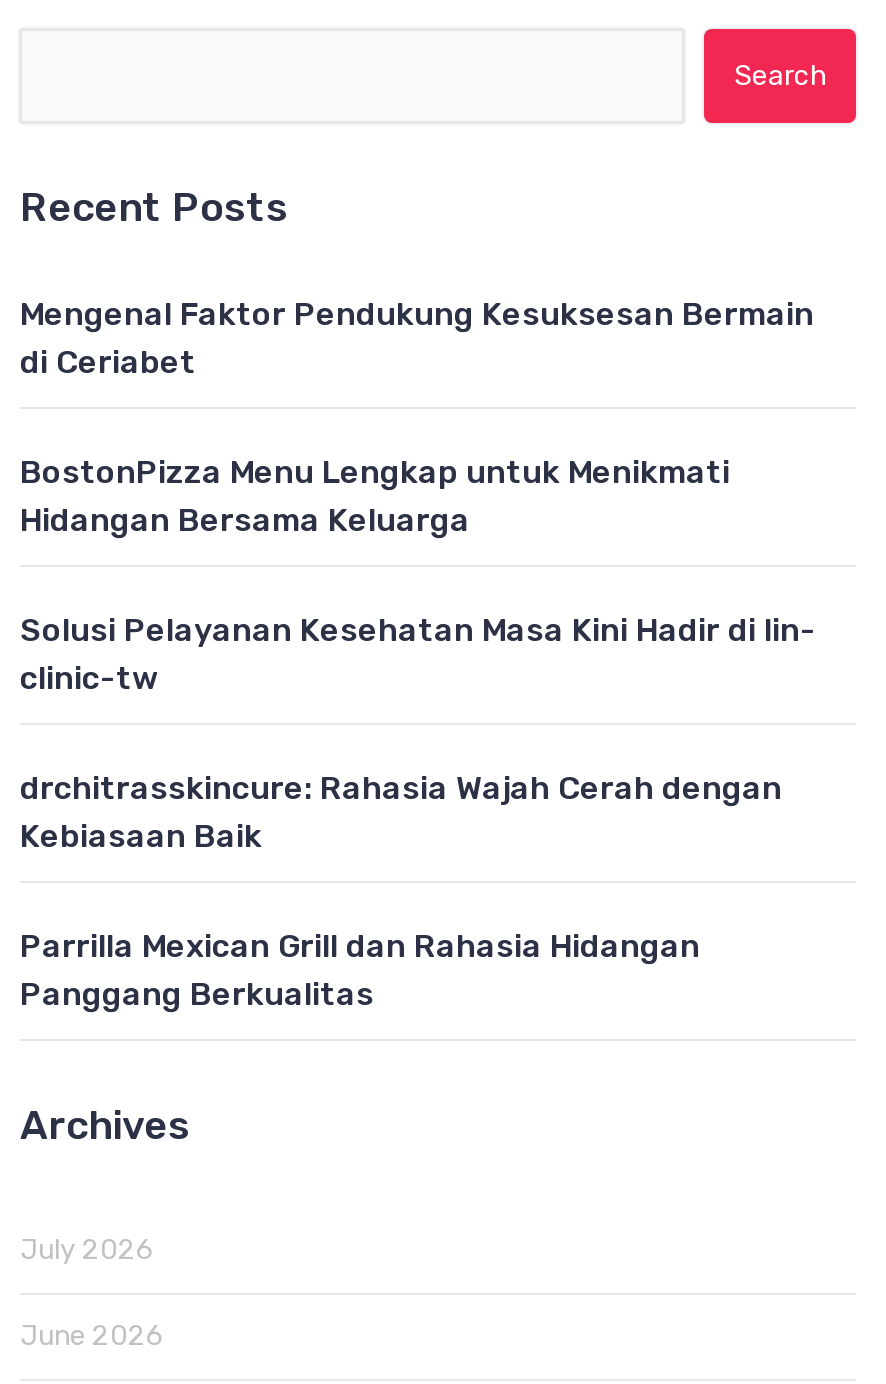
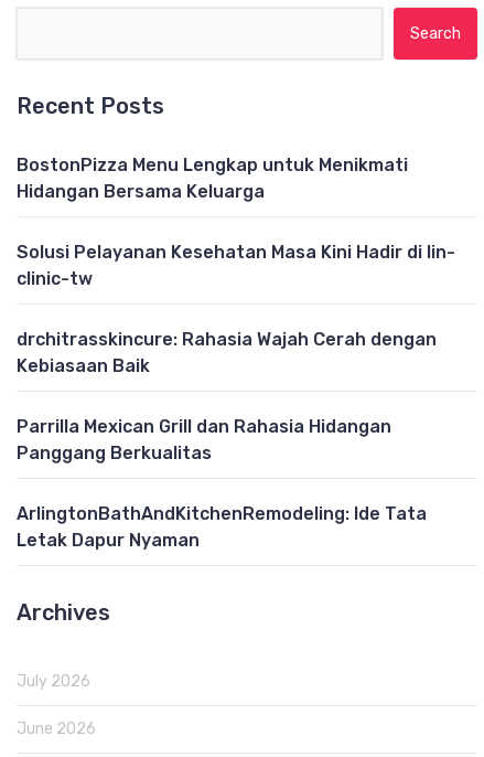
[20,295,814,381] Mengenal Faktor Pendukung Kesuksesan Bermain | di Ceriabet -> none
moved [20,453,816,1013] -> [17,154,455,463]: BostonPizza Menu Lengkap untuk Menikmati | Hidangan Bersama Keluarga | Solusi Pelayanan Kesehatan Masa Kini Hadir di lin- | clinic-tw | drchitrasskincure: Rahasia Wajah Cerah dengan | Kebiasaan Baik | Parrilla Mexican Grill dan Rahasia Hidangan | Panggang Berkualitas
none -> [17,503,427,551] ArlingtonBathAndKitchenRemodeling: Ide Tata | Letak Dapur Nyaman

